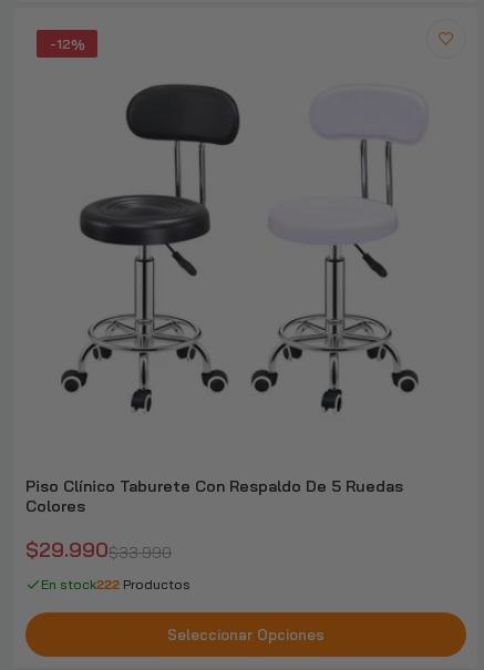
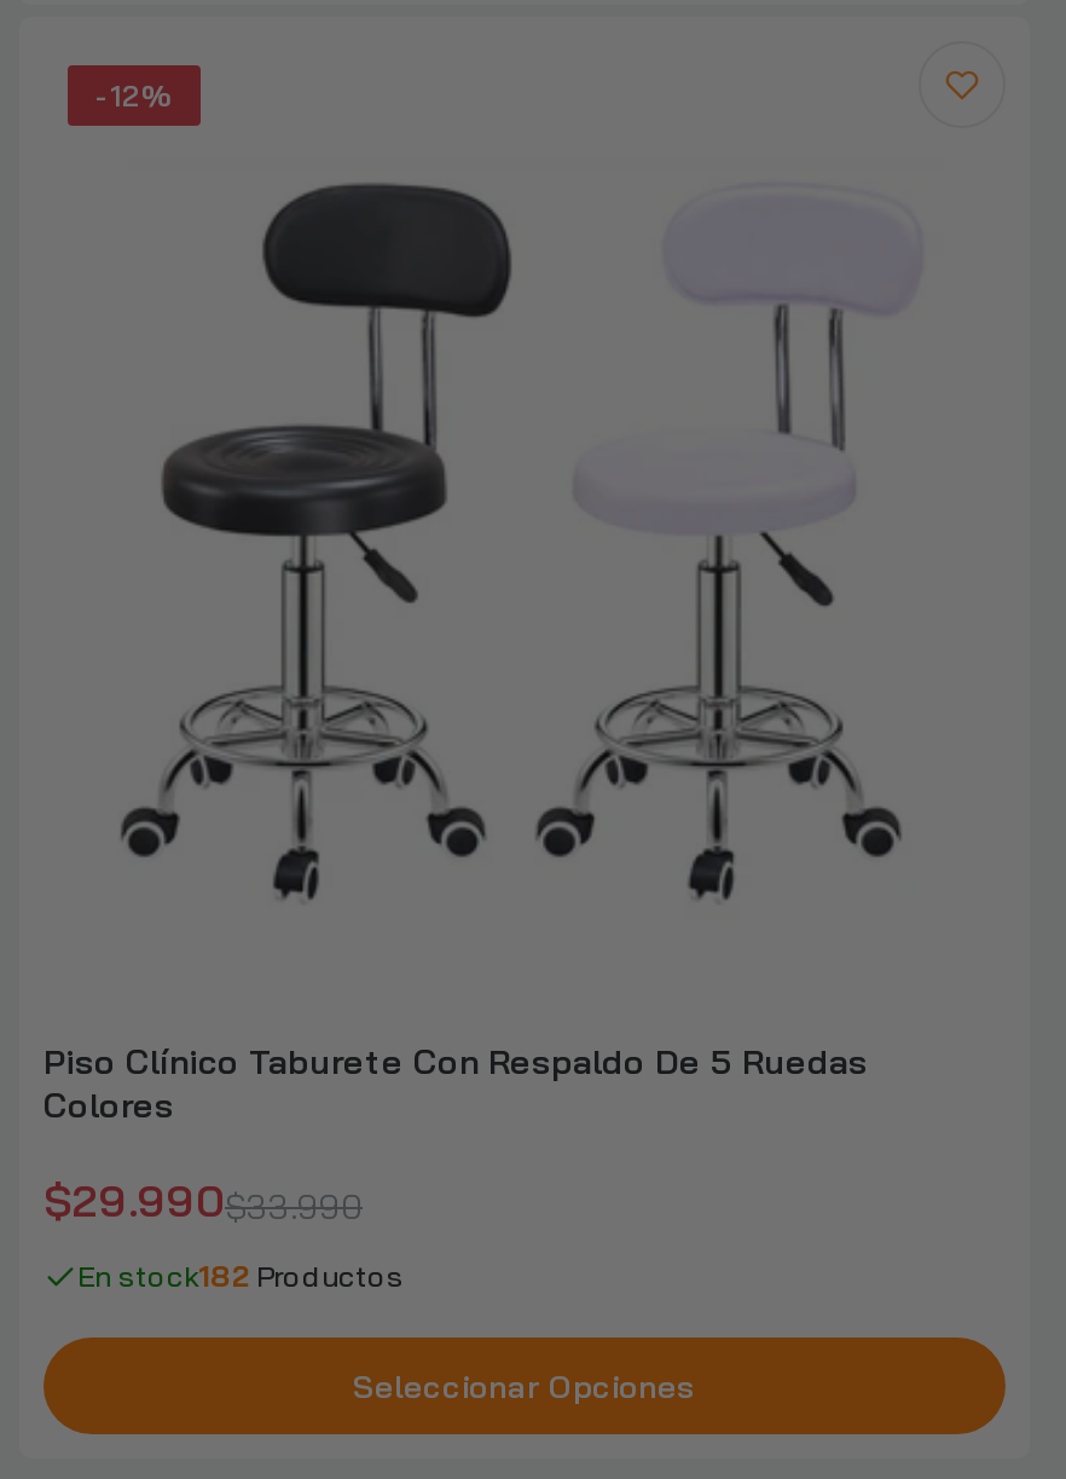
[41,576,190,592] En stock222 Productos -> [77,1258,404,1294] En stock182 Productos

